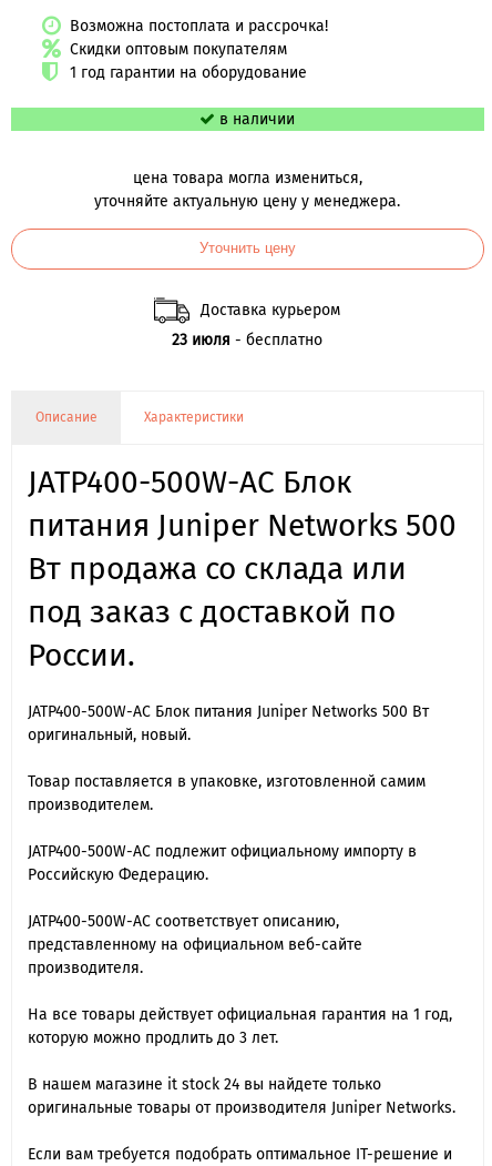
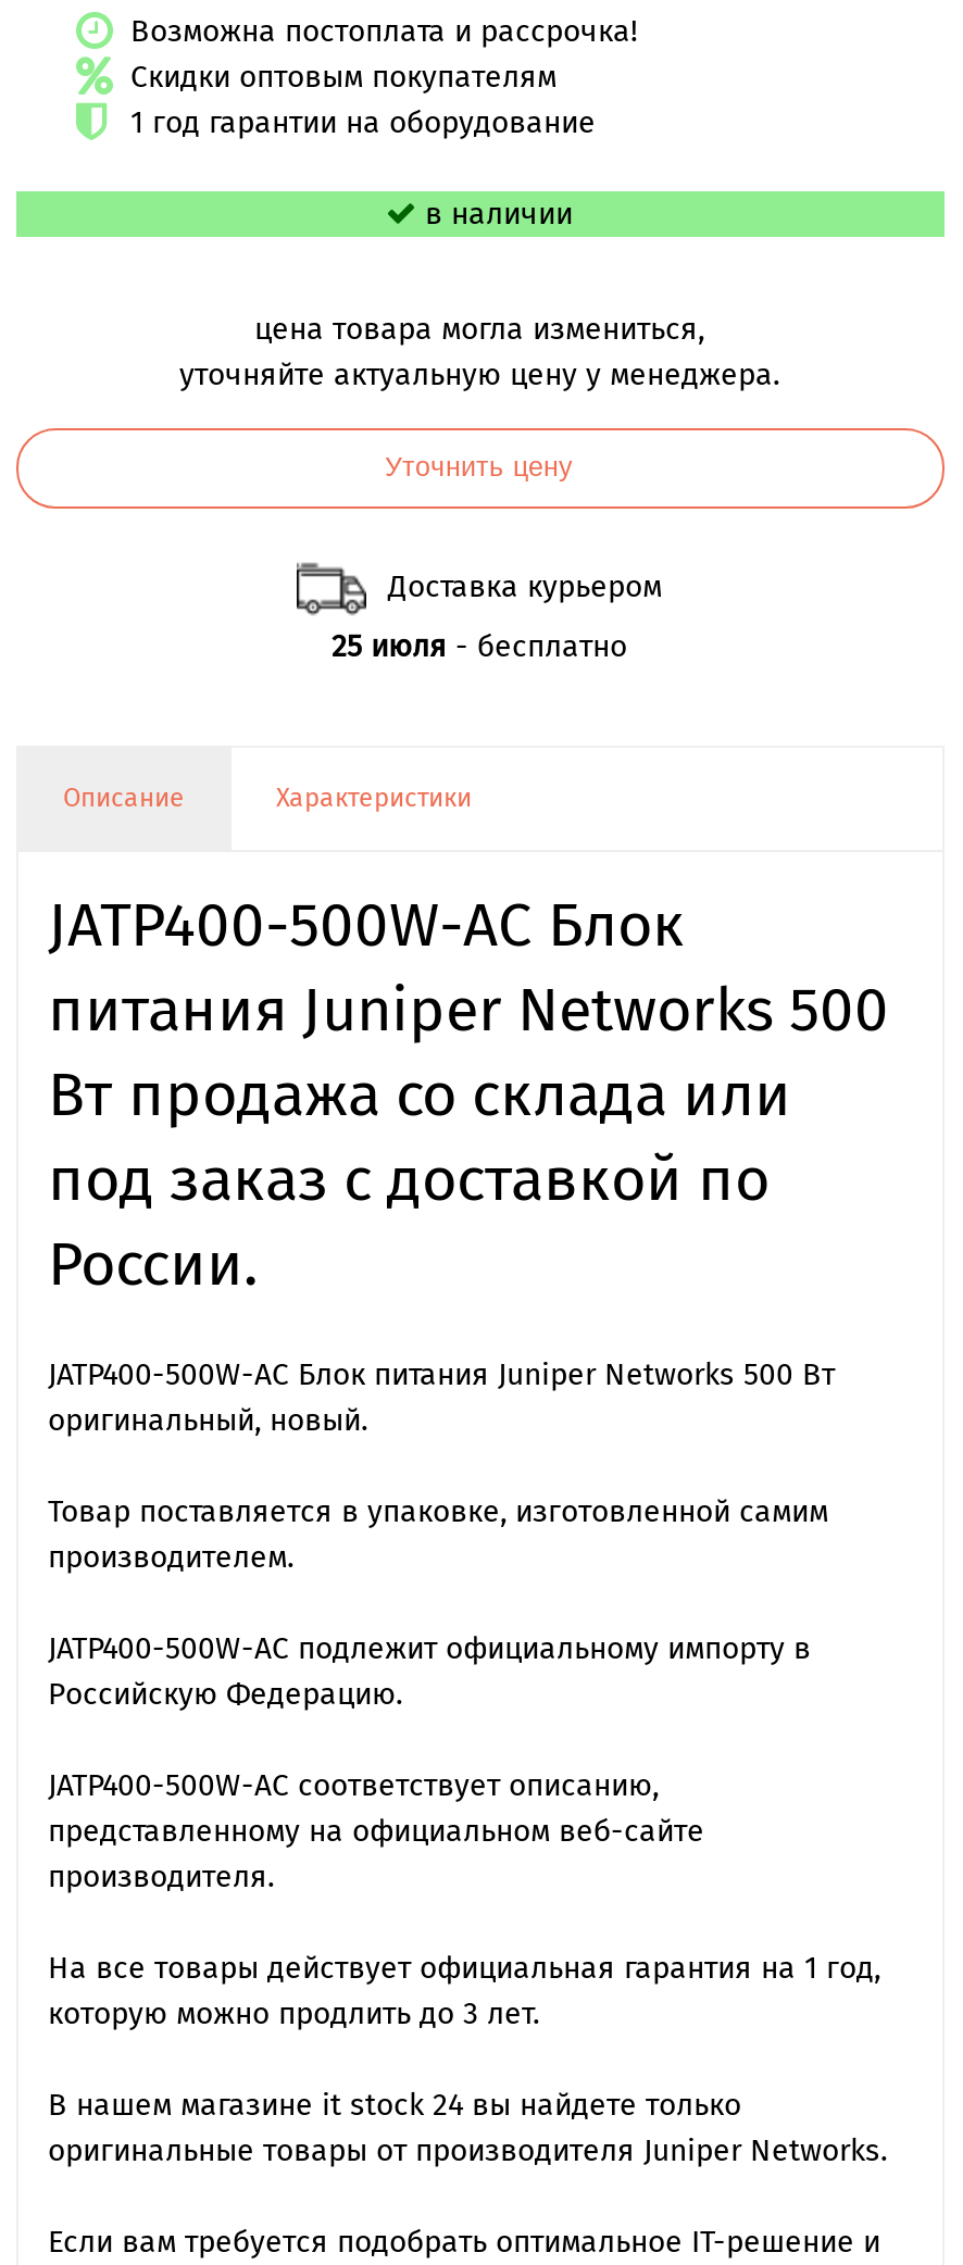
[172,330,322,349] 23 июля - бесплатно -> [332,628,627,665] 25 июля - бесплатно

